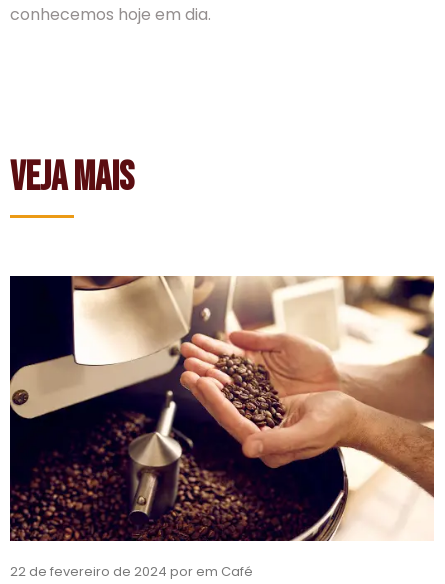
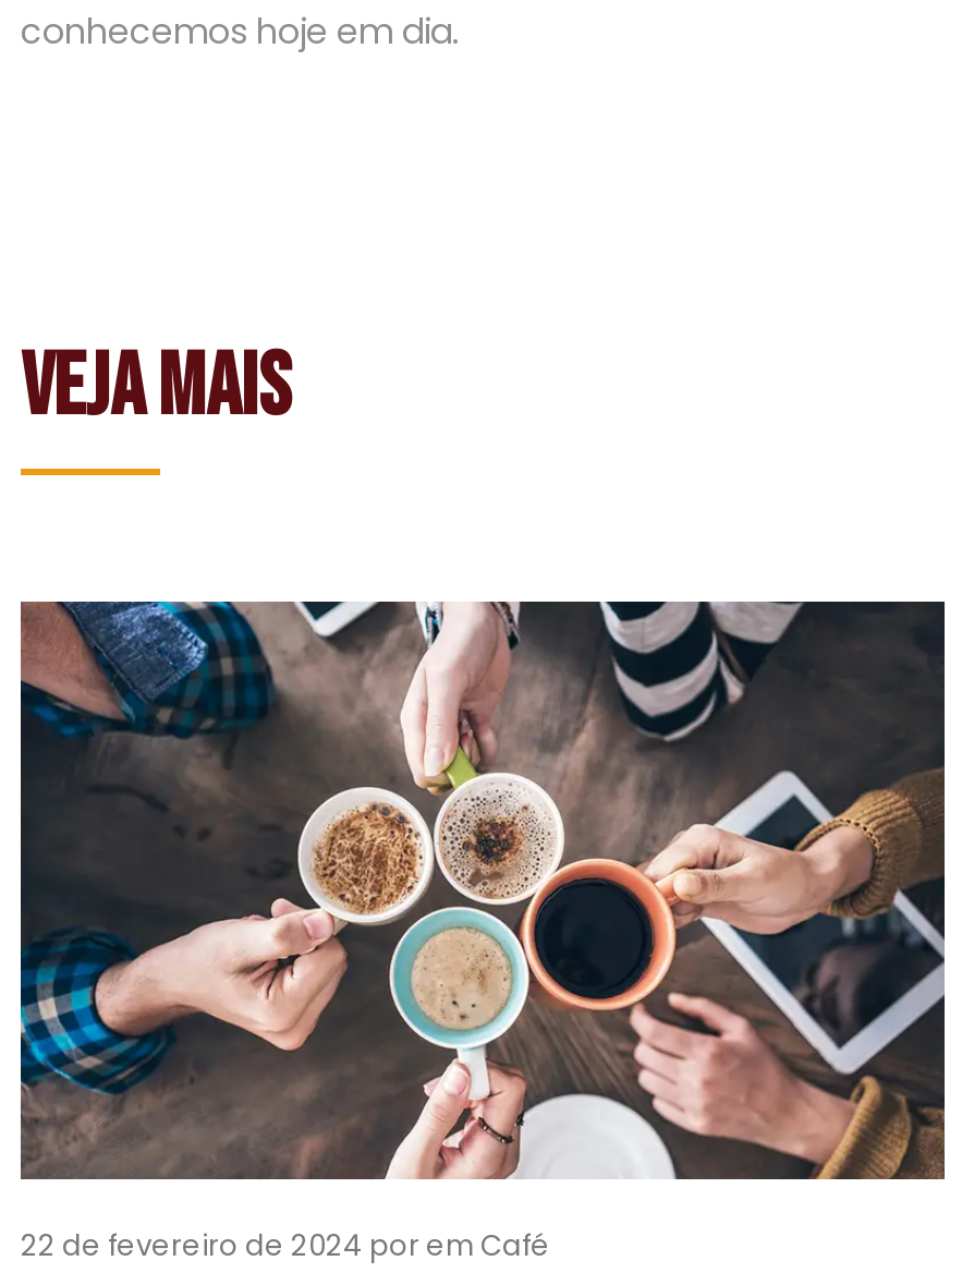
[9,275,435,542] [image] -> [19,599,947,1181] [image]

